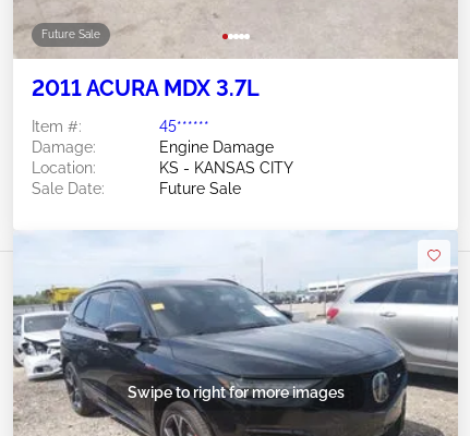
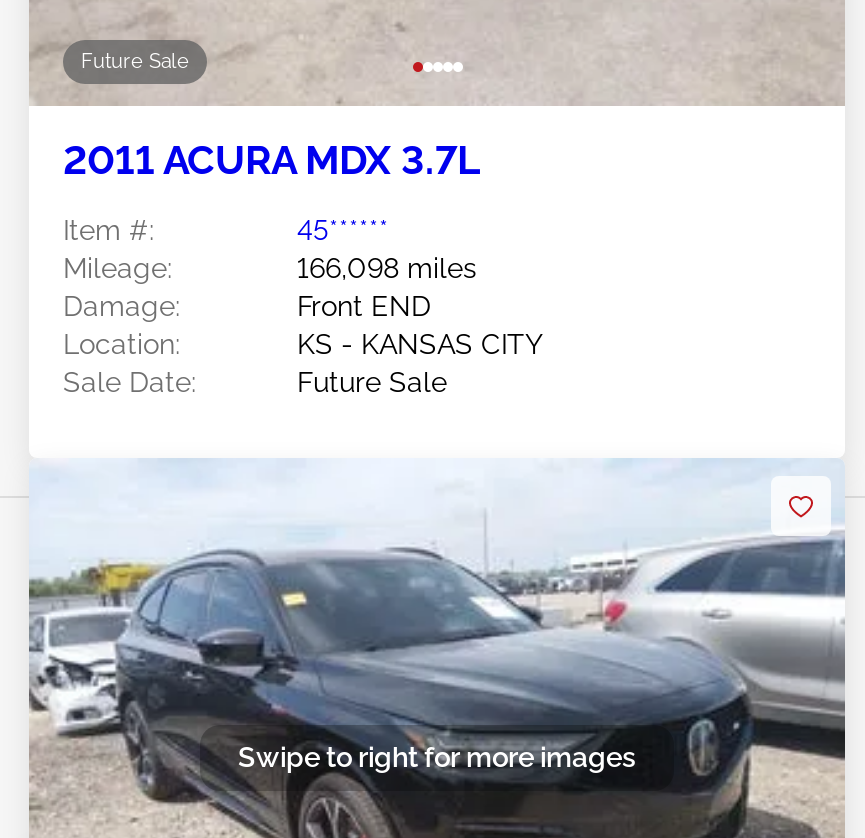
none -> [63,253,477,285] Mileage: | 166,098 miles
[159,138,274,155] Engine Damage -> [297,291,431,323] Front END

